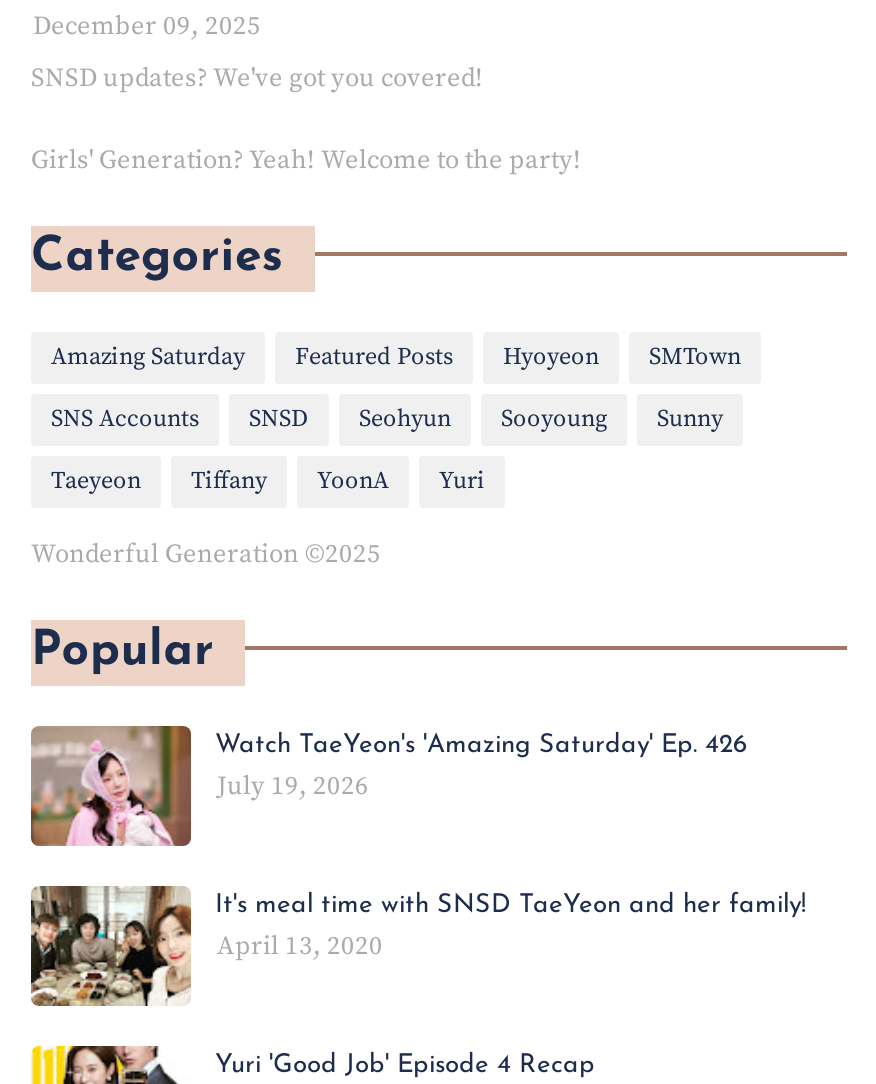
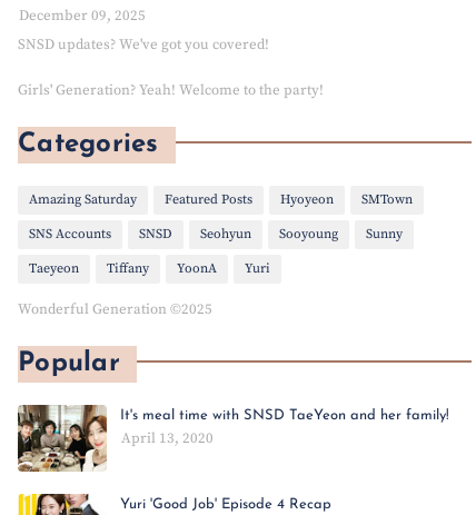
[29,724,747,848] [image] | Watch TaeYeon's 'Amazing Saturday' Ep. 426 | July 19, 2026 -> none

